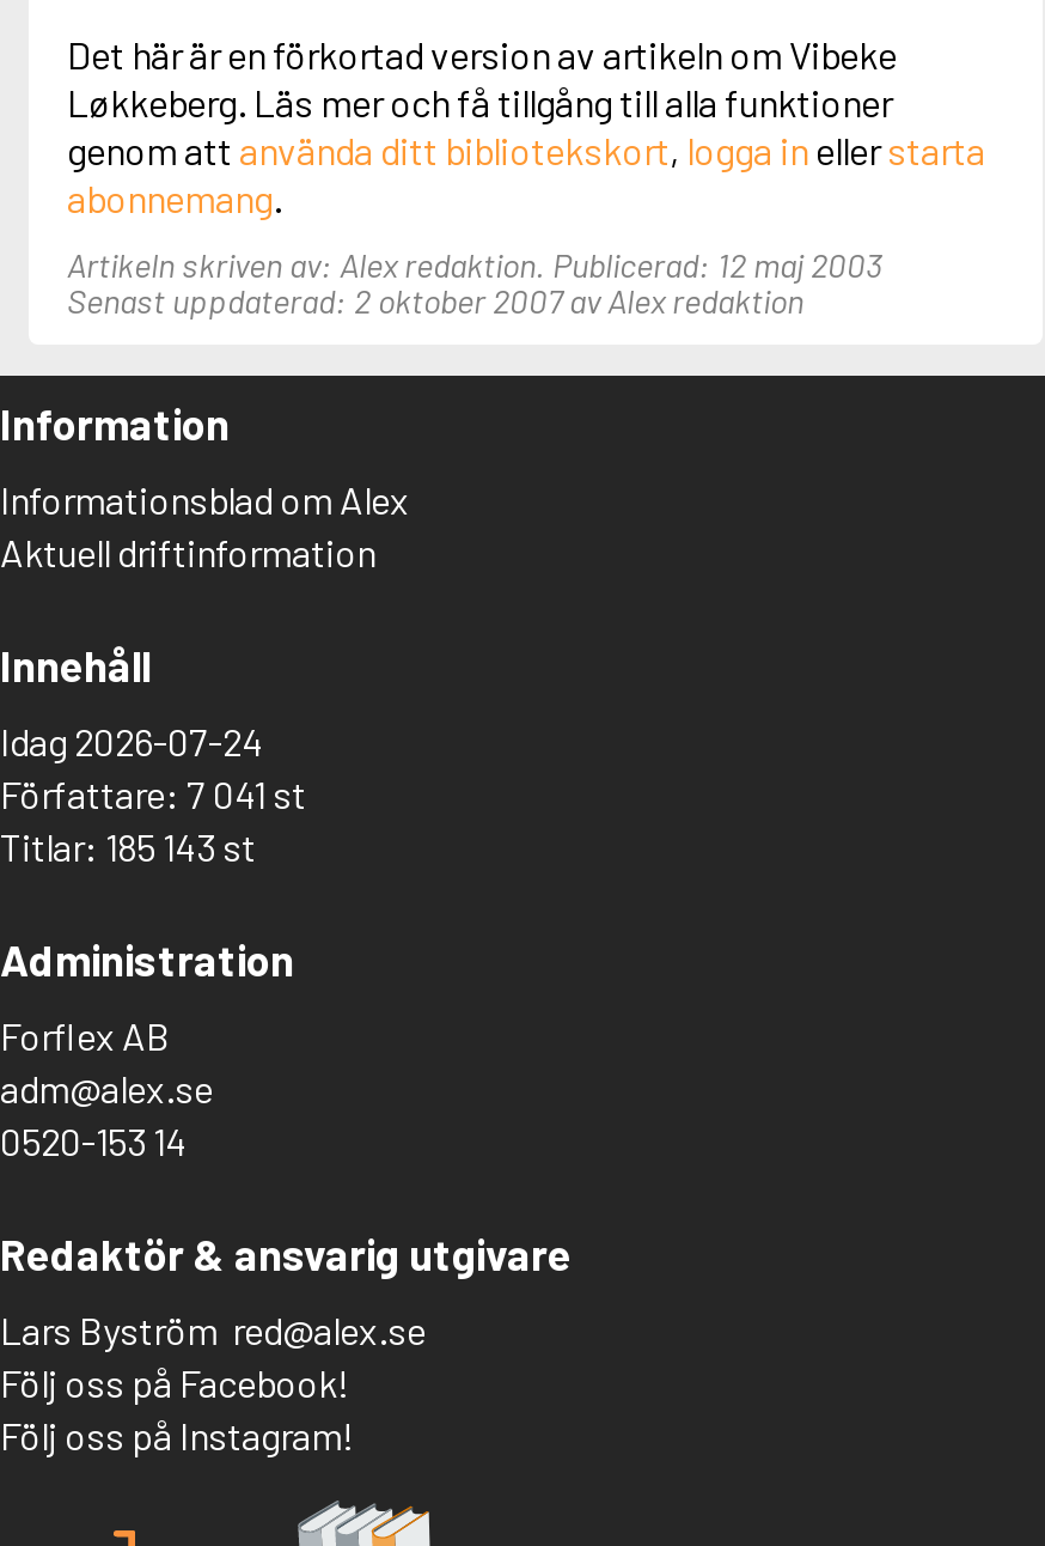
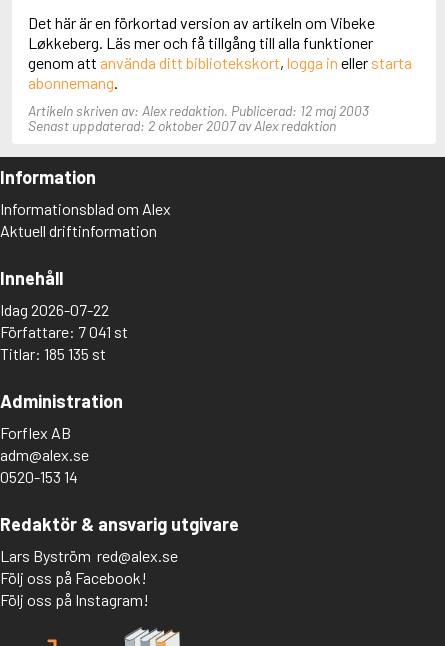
[0,717,263,763] Idag 2026-07-24 -> [0,300,109,319] Idag 2026-07-22
[0,823,256,868] Titlar: 185 143 st -> [0,344,106,363] Titlar: 185 135 st

